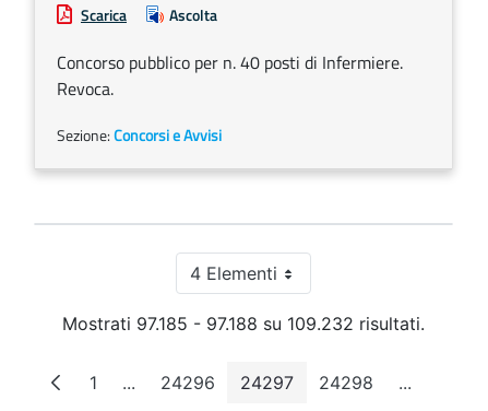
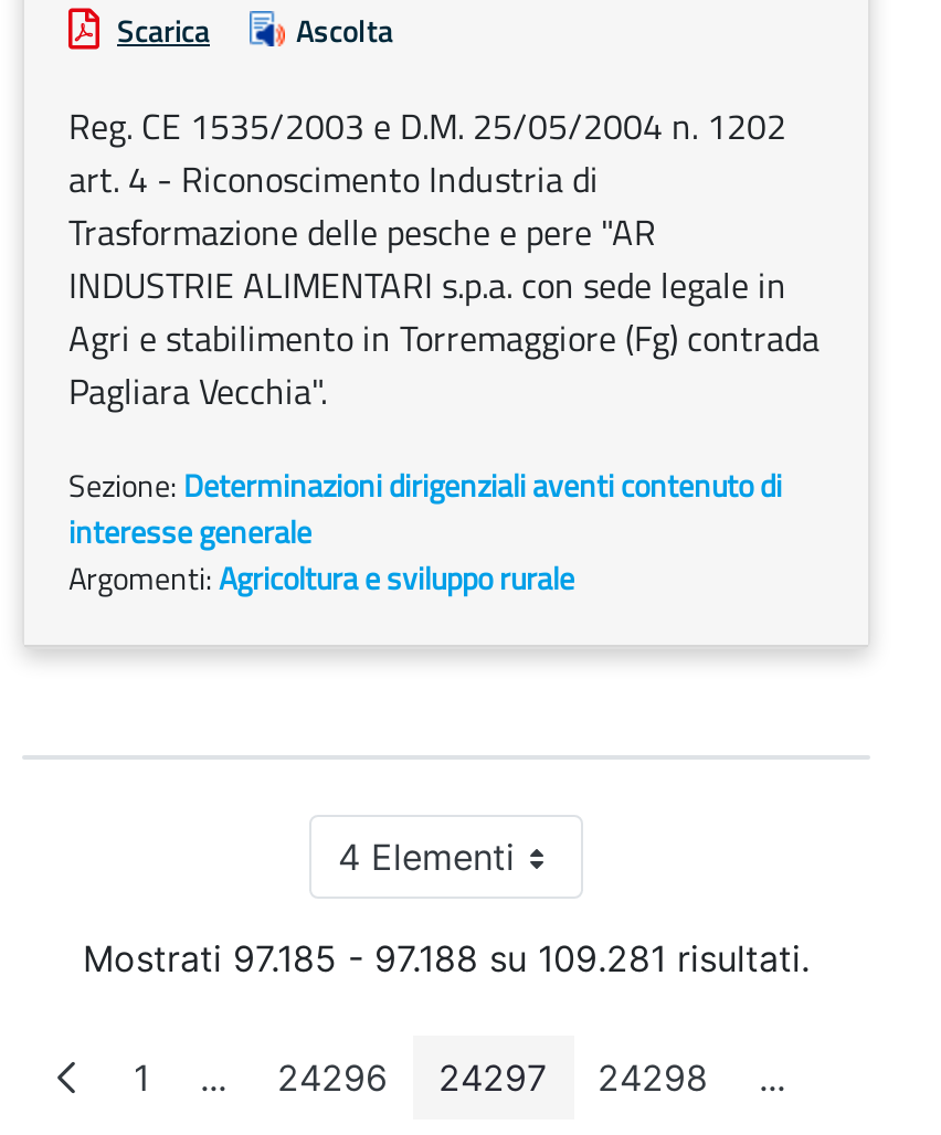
[57,49,403,102] Concorso pubblico per n. 40 posti di Infermiere. | Revoca. -> [68,99,820,417] Reg. CE 1535/2003 e D.M. 25/05/2004 n. 1202 | art. 4 - Riconoscimento Industria di | Trasformazione delle pesche e pere "AR | INDUSTRIE ALIMENTARI s.p.a. con sede legale in | Agri e stabilimento in Torremaggiore (Fg) contrada | Pagliara Vecchia".
[57,124,222,146] Sezione: Concorsi e Avvisi -> [68,462,782,601] Sezione: Determinazioni dirigenziali aventi contenuto di | interesse generale | Argomenti: Agricoltura e sviluppo rurale
[62,313,425,334] Mostrati 97.185 - 97.188 su 109.232 risultati. -> [83,936,810,980] Mostrati 97.185 - 97.188 su 109.281 risultati.

